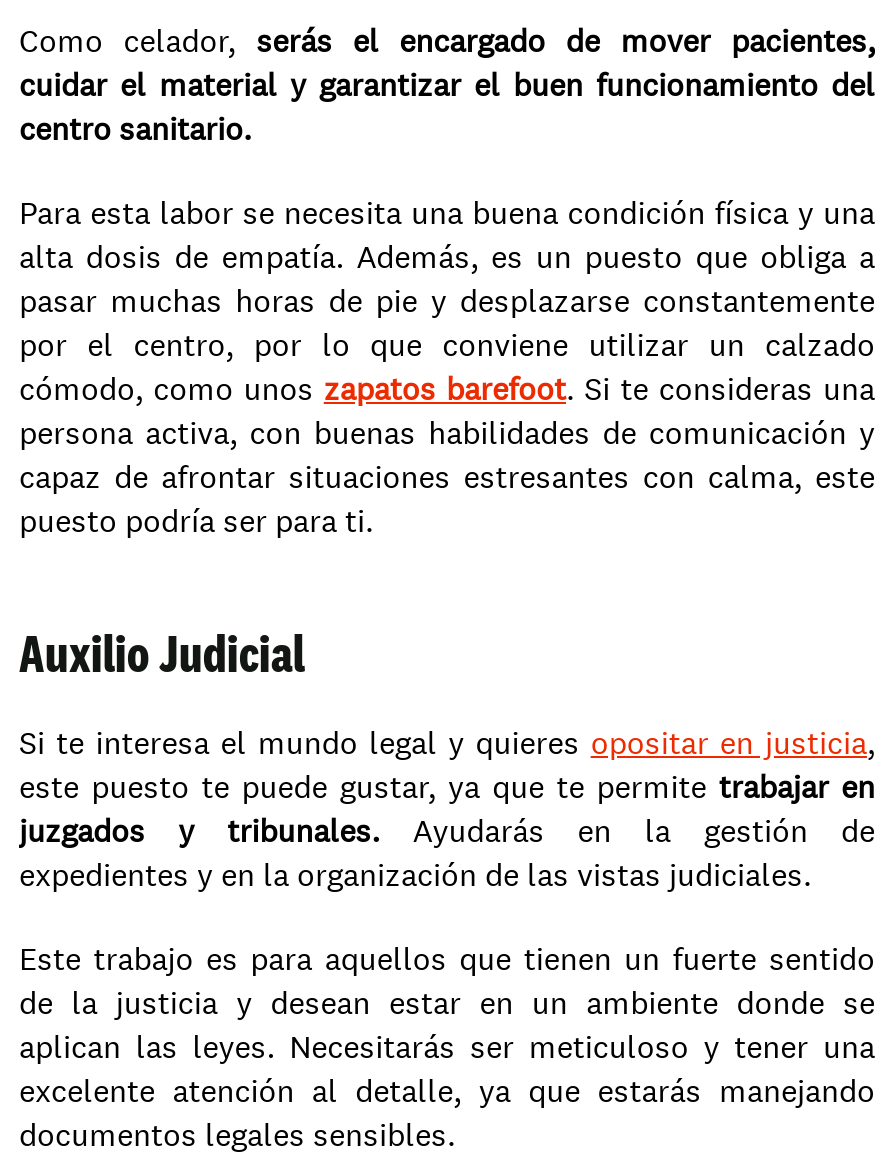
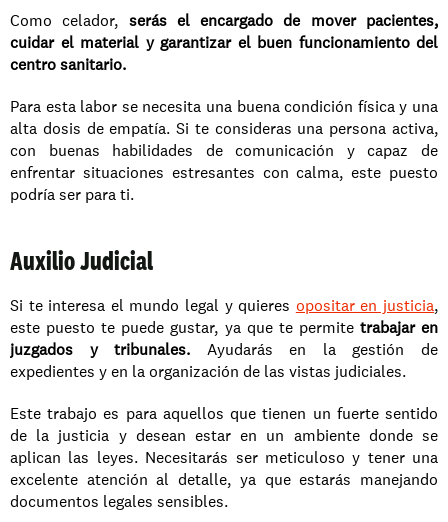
[19,236,875,542] alta dosis de empatía. Además, es un puesto que obliga a | pasar muchas horas de pie y desplazarse constantemente | por el centro, por lo que conviene utilizar un calzado | cómodo, como unos zapatos barefoot. Si te consideras una | persona activa, con buenas habilidades de comunicación y | capaz de afrontar situaciones estresantes con calma, este | puesto podría ser para ti. -> [10,118,438,205] alta dosis de empatía. Si te consideras una persona activa, | con buenas habilidades de comunicación y capaz de | enfrentar situaciones estresantes con calma, este puesto | podría ser para ti.

